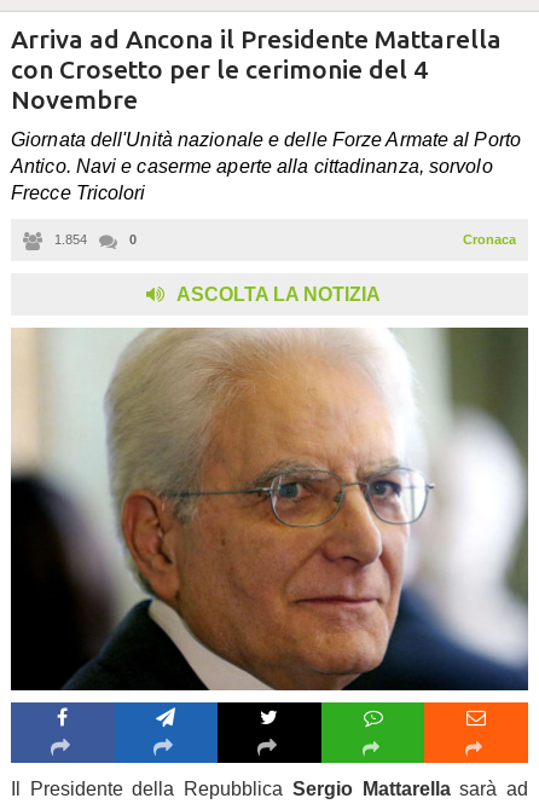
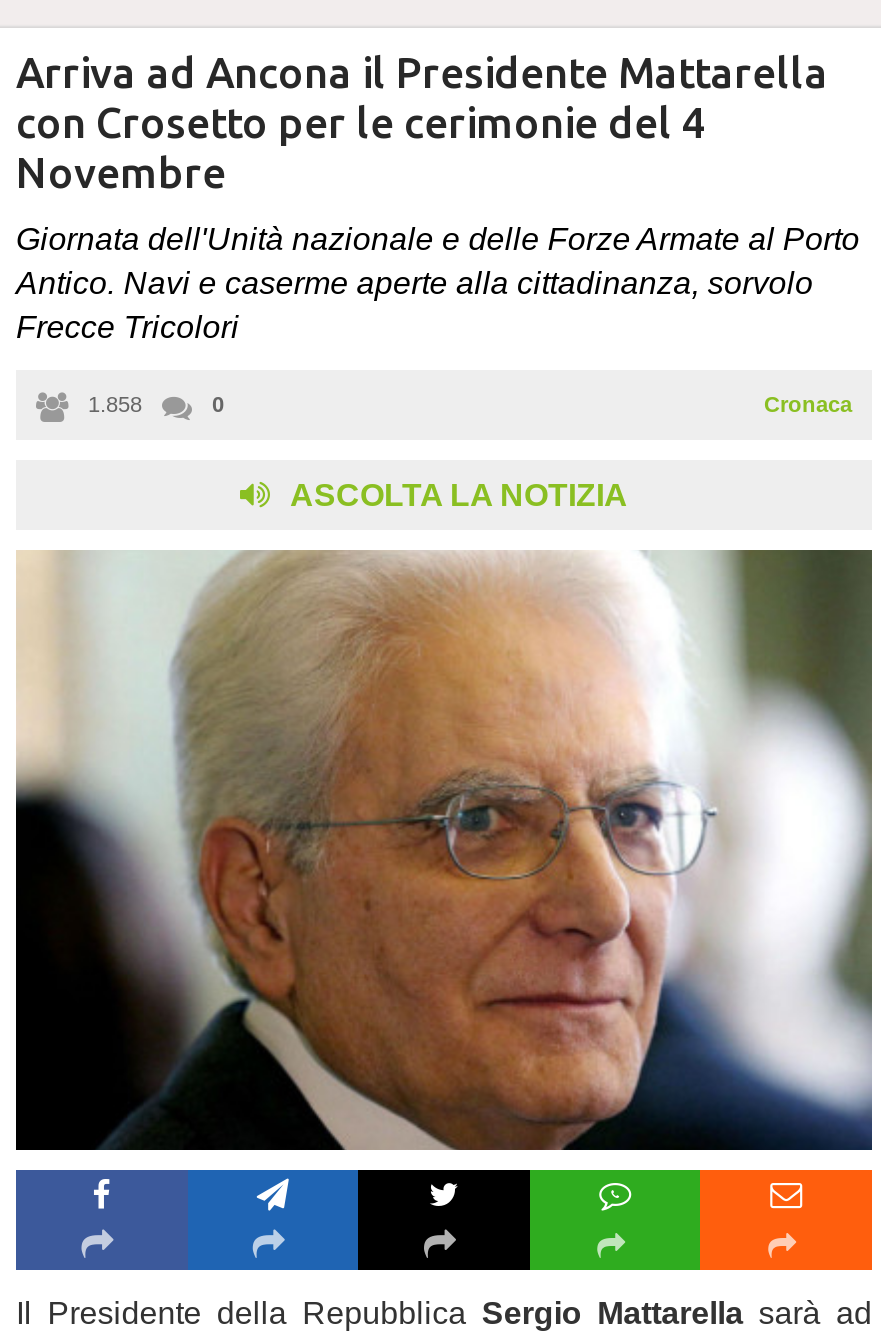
[54,232,87,247] 1.854 -> [88,392,142,416] 1.858

